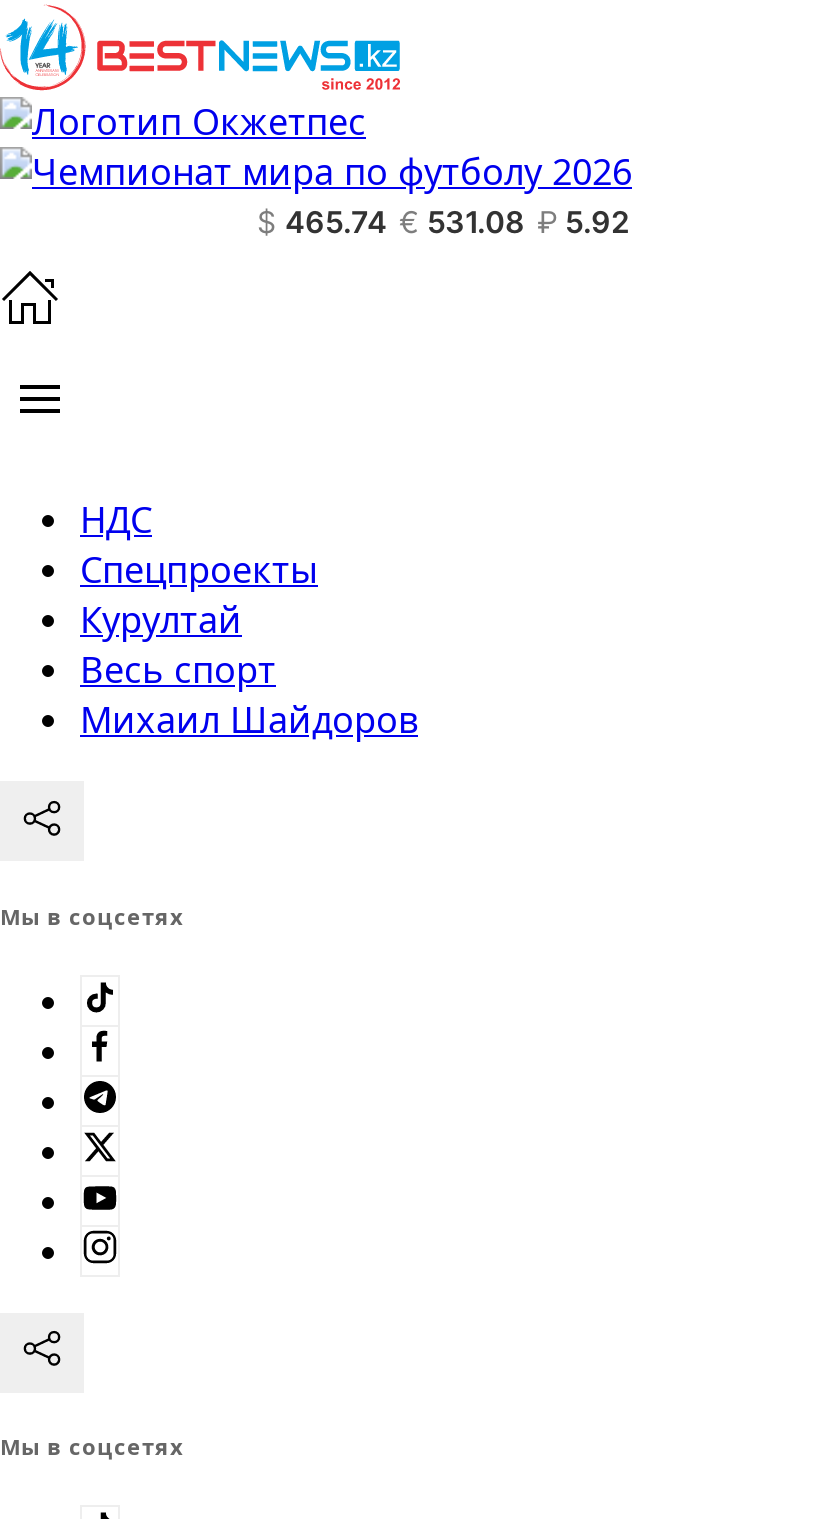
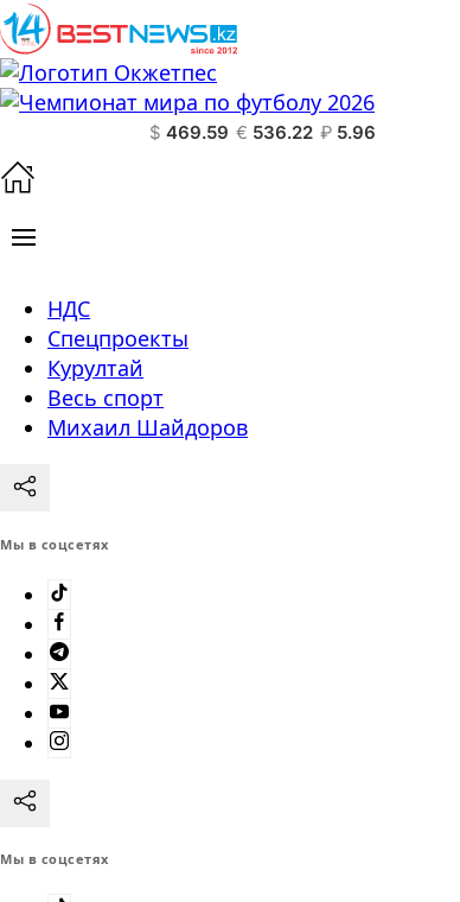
[257,203,629,241] $ 465.74 € 531.08 ₽ 5.92 -> [149,121,376,144] $ 469.59 € 536.22 ₽ 5.96

